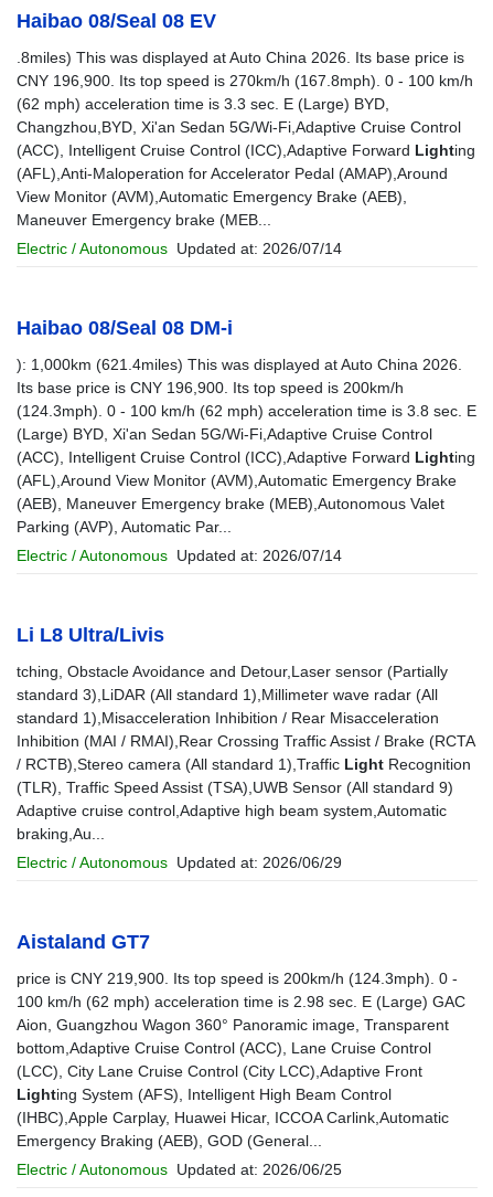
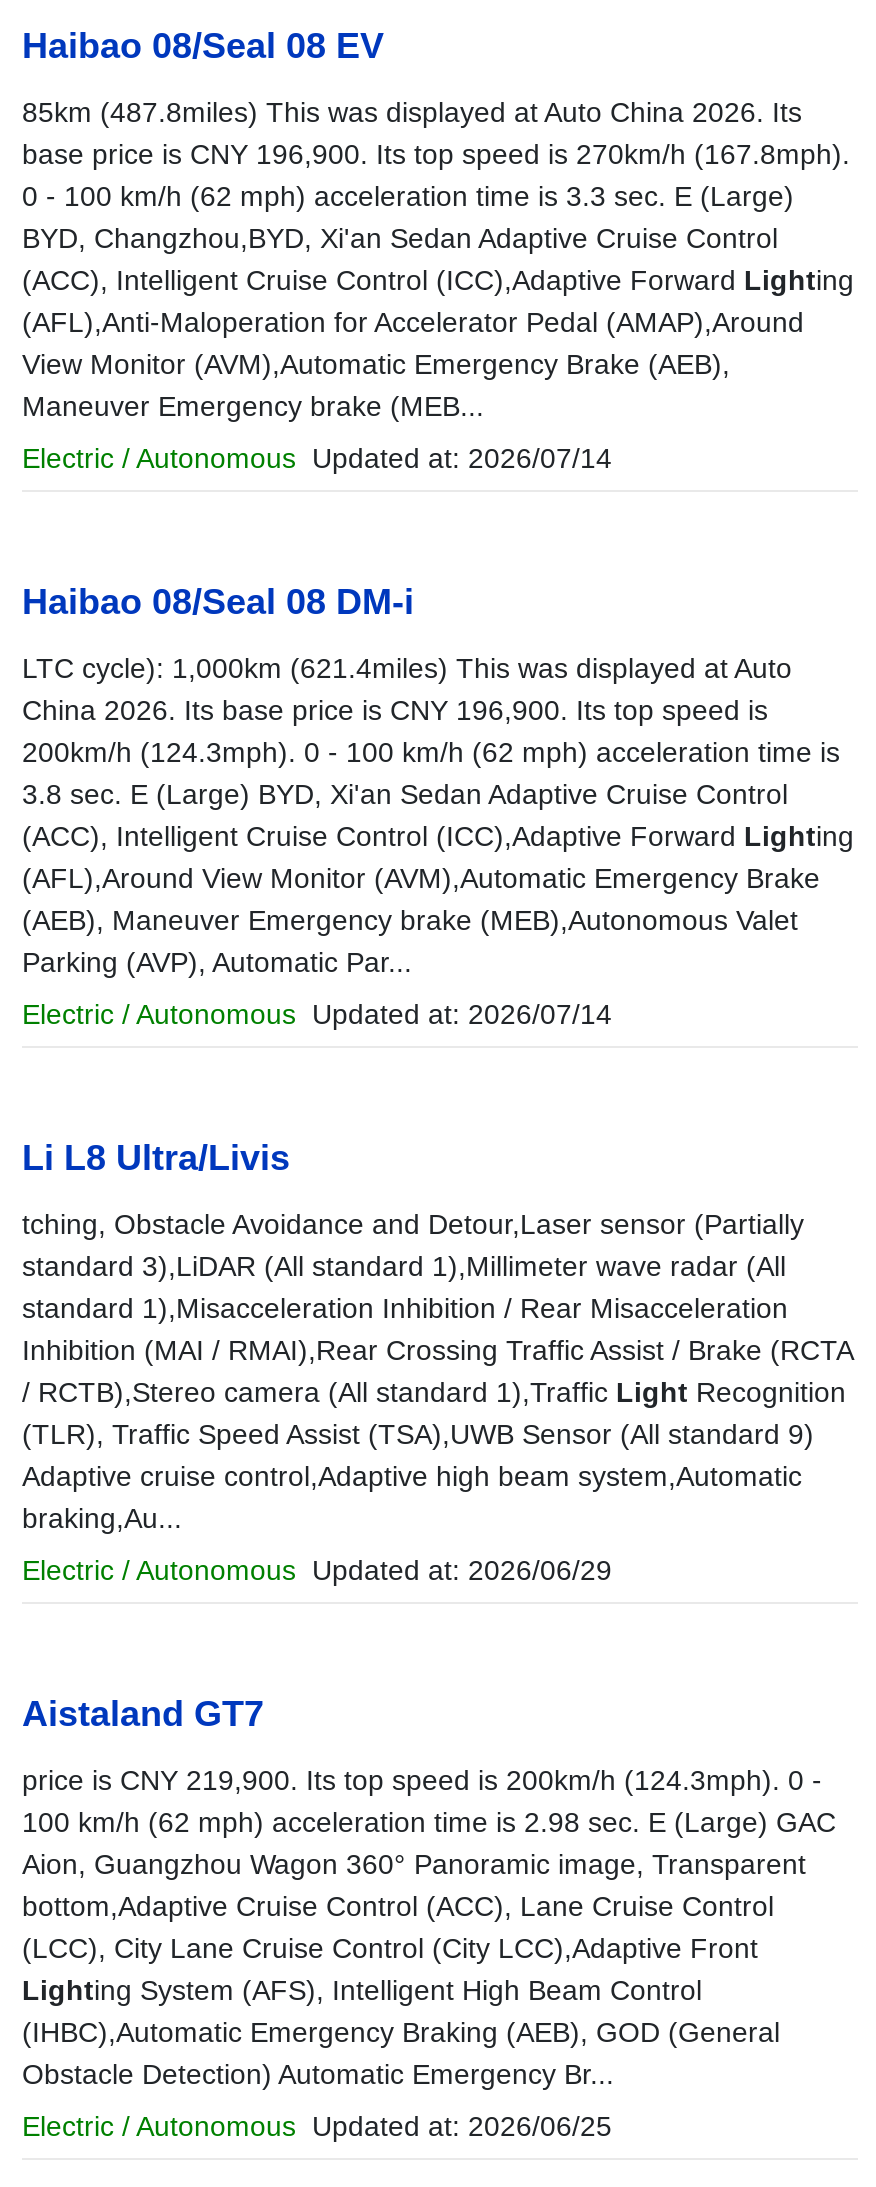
[17,49,473,136] .8miles) This was displayed at Auto China 2026. Its base price is | CNY 196,900. Its top speed is 270km/h (167.8mph). 0 - 100 km/h | (62 mph) acceleration time is 3.3 sec. E (Large) BYD, | Changzhou,BYD, Xi'an Sedan 5G/Wi-Fi,Adaptive Cruise Control -> [22,96,850,254] 85km (487.8miles) This was displayed at Auto China 2026. Its | base price is CNY 196,900. Its top speed is 270km/h (167.8mph). | 0 - 100 km/h (62 mph) acceleration time is 3.3 sec. E (Large) | BYD, Changzhou,BYD, Xi'an Sedan Adaptive Cruise Control
[17,356,476,443] ): 1,000km (621.4miles) This was displayed at Auto China 2026. | Its base price is CNY 196,900. Its top speed is 200km/h | (124.3mph). 0 - 100 km/h (62 mph) acceleration time is 3.8 sec. E | (Large) BYD, Xi'an Sedan 5G/Wi-Fi,Adaptive Cruise Control -> [22,652,840,810] LTC cycle): 1,000km (621.4miles) This was displayed at Auto | China 2026. Its base price is CNY 196,900. Its top speed is | 200km/h (124.3mph). 0 - 100 km/h (62 mph) acceleration time is | 3.8 sec. E (Large) BYD, Xi'an Sedan Adaptive Cruise Control
[17,1109,449,1150] (IHBC),Apple Carplay, Huawei Hicar, ICCOA Carlink,Automatic | Emergency Braking (AEB), GOD (General... -> [22,2016,780,2090] (IHBC),Automatic Emergency Braking (AEB), GOD (General | Obstacle Detection) Automatic Emergency Br...

